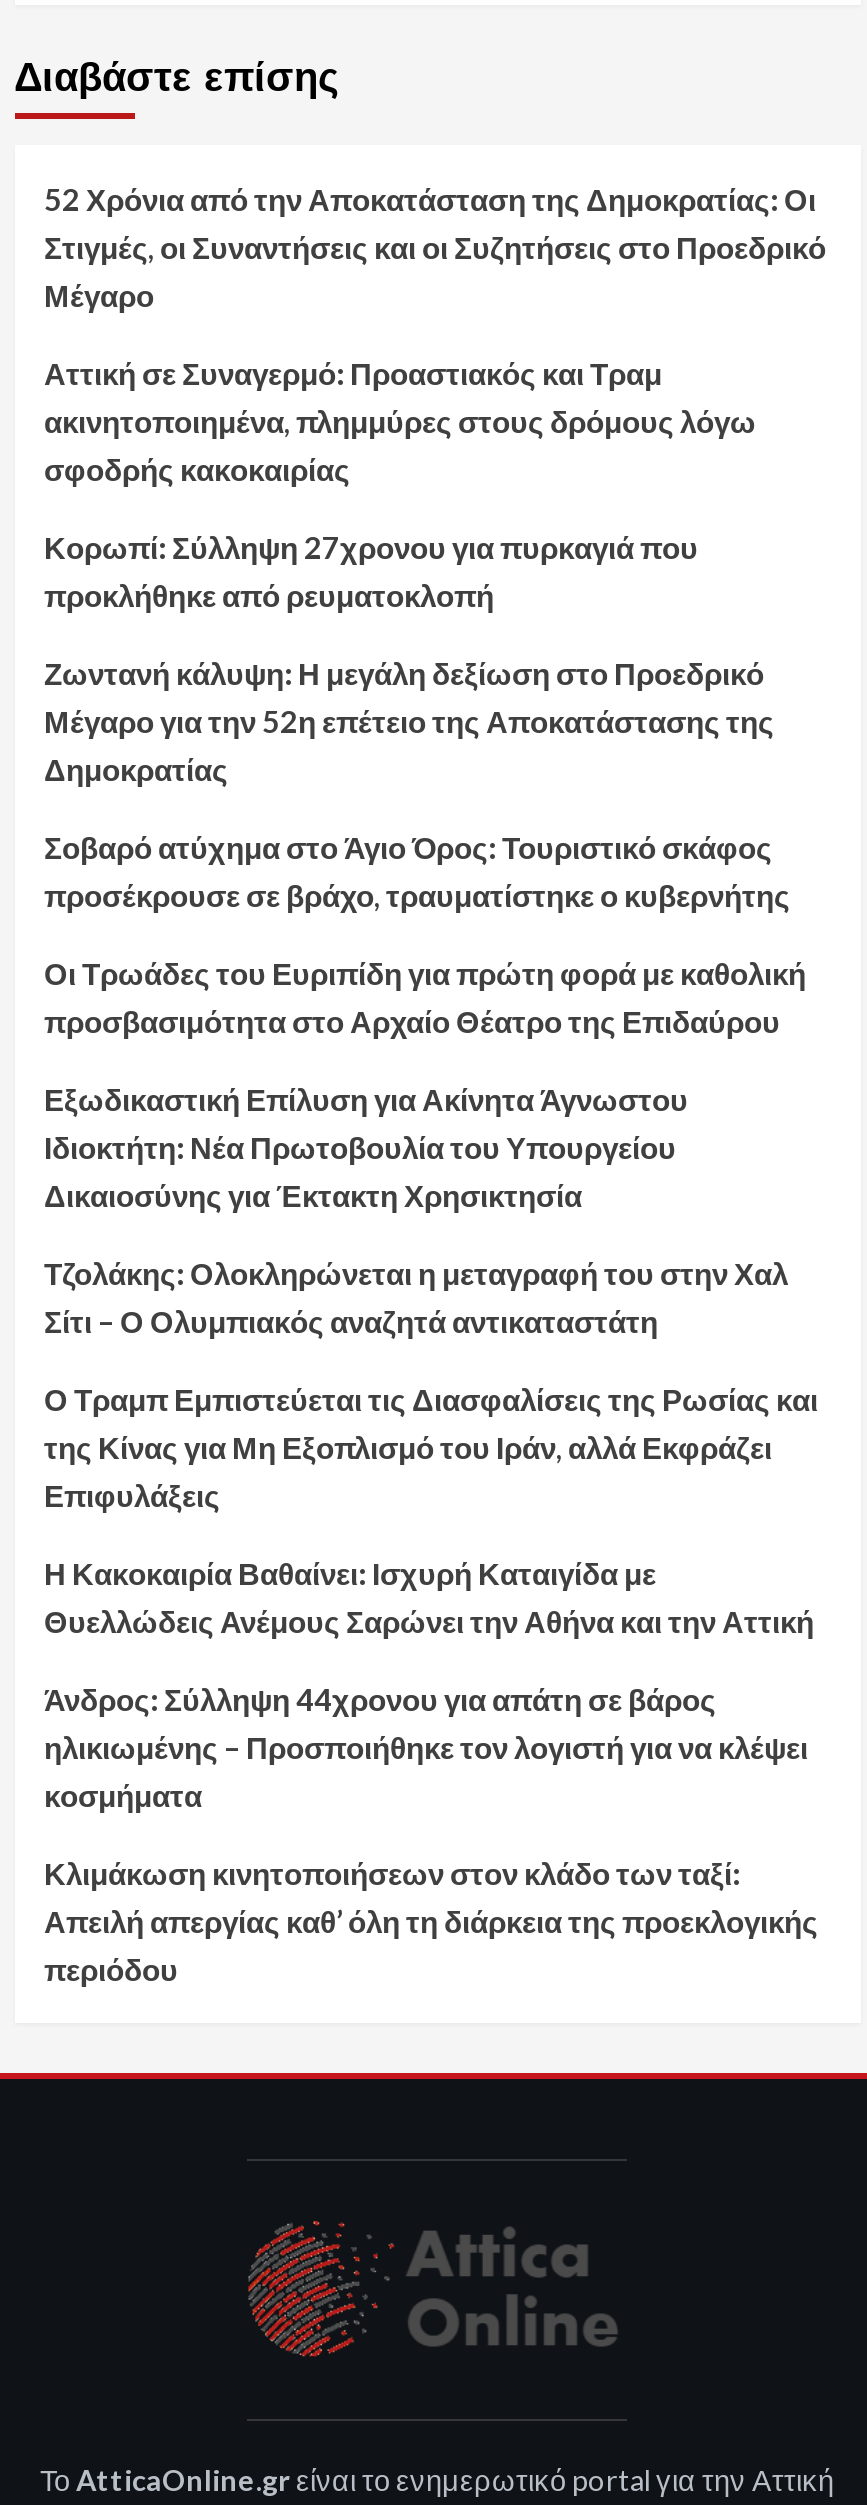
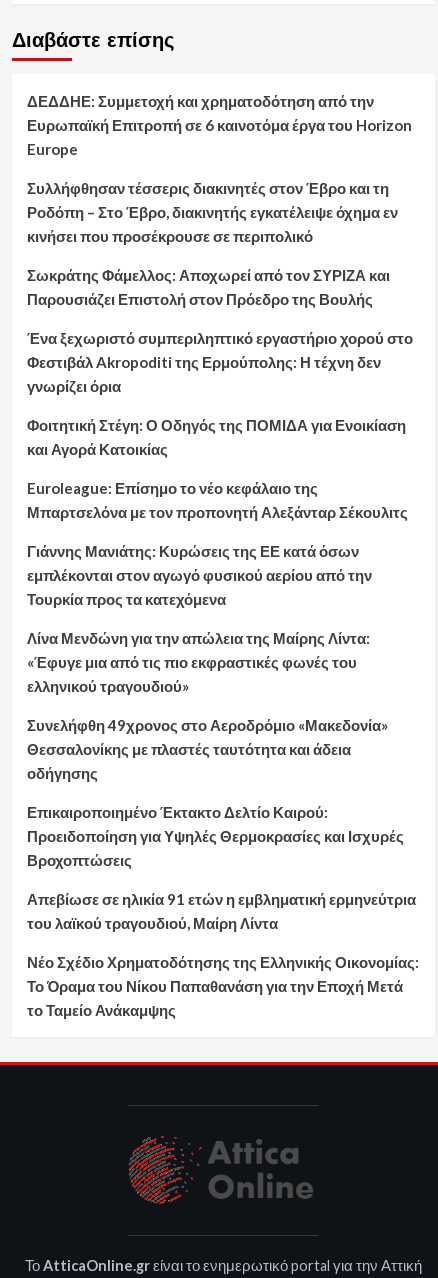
[44,181,826,313] 52 Χρόνια από την Αποκατάσταση της Δημοκρατίας: Οι | Στιγμές, οι Συναντήσεις και οι Συζητήσεις στο Προεδρικό | Μέγαρο -> [26,92,411,158] ΔΕΔΔΗΕ: Συμμετοχή και χρηματοδότηση από την | Ευρωπαϊκή Επιτροπή σε 6 καινοτόμα έργα του Horizon | Europe
[44,355,756,487] Αττική σε Συναγερμό: Προαστιακός και Τραμ | ακινητοποιημένα, πλημμύρες στους δρόμους λόγω | σφοδρής κακοκαιρίας -> [26,179,397,245] Συλλήφθησαν τέσσερις διακινητές στον Έβρο και τη | Ροδόπη – Στο Έβρο, διακινητής εγκατέλειψε όχημα εν | κινήσει που προσέκρουσε σε περιπολικό
[44,529,698,613] Κορωπί: Σύλληψη 27χρονου για πυρκαγιά που | προκλήθηκε από ρευματοκλοπή -> [26,266,389,308] Σωκράτης Φάμελλος: Αποχωρεί από τον ΣΥΡΙΖΑ και | Παρουσιάζει Επιστολή στον Πρόεδρο της Βουλής
[44,655,774,787] Ζωντανή κάλυψη: Η μεγάλη δεξίωση στο Προεδρικό | Μέγαρο για την 52η επέτειο της Αποκατάστασης της | Δημοκρατίας -> [26,329,412,395] Ένα ξεχωριστό συμπεριληπτικό εργαστήριο χορού στο | Φεστιβάλ Akropoditi της Ερμούπολης: Η τέχνη δεν | γνωρίζει όρια
[44,829,790,913] Σοβαρό ατύχημα στο Άγιο Όρος: Τουριστικό σκάφος | προσέκρουσε σε βράχο, τραυματίστηκε ο κυβερνήτης -> [26,416,405,458] Φοιτητική Στέγη: Ο Οδηγός της ΠΟΜΙΔΑ για Ενοικίαση | και Αγορά Κατοικίας
[44,955,806,1039] Οι Τρωάδες του Ευριπίδη για πρώτη φορά με καθολική | προσβασιμότητα στο Αρχαίο Θέατρο της Επιδαύρου -> [26,479,407,521] Euroleague: Επίσημο το νέο κεφάλαιο της | Μπαρτσελόνα με τον προπονητή Αλεξάνταρ Σέκουλιτς
[44,1081,688,1213] Εξωδικαστική Επίλυση για Ακίνητα Άγνωστου | Ιδιοκτήτη: Νέα Πρωτοβουλία του Υπουργείου | Δικαιοσύνης για Έκτακτη Χρησικτησία -> [26,542,371,608] Γιάννης Μανιάτης: Κυρώσεις της ΕΕ κατά όσων | εμπλέκονται στον αγωγό φυσικού αερίου από την | Τουρκία προς τα κατεχόμενα
[44,1255,788,1339] Τζολάκης: Ολοκληρώνεται η μεταγραφή του στην Χαλ | Σίτι – Ο Ολυμπιακός αναζητά αντικαταστάτη -> [26,629,369,695] Λίνα Μενδώνη για την απώλεια της Μαίρης Λίντα: | «Έφυγε μια από τις πιο εκφραστικές φωνές του | ελληνικού τραγουδιού»
[44,1381,818,1513] Ο Τραμπ Εμπιστεύεται τις Διασφαλίσεις της Ρωσίας και | της Κίνας για Μη Εξοπλισμό του Ιράν, αλλά Εκφράζει | Επιφυλάξεις -> [26,716,387,782] Συνελήφθη 49χρονος στο Αεροδρόμιο «Μακεδονία» | Θεσσαλονίκης με πλαστές ταυτότητα και άδεια | οδήγησης
[44,1555,814,1639] Η Κακοκαιρία Βαθαίνει: Ισχυρή Καταιγίδα με | Θυελλώδεις Ανέμους Σαρώνει την Αθήνα και την Αττική -> [26,803,403,869] Επικαιροποιημένο Έκτακτο Δελτίο Καιρού: | Προειδοποίηση για Υψηλές Θερμοκρασίες και Ισχυρές | Βροχοπτώσεις
[44,1681,808,1813] Άνδρος: Σύλληψη 44χρονου για απάτη σε βάρος | ηλικιωμένης – Προσποιήθηκε τον λογιστή για να κλέψει | κοσμήματα -> [26,890,415,932] Απεβίωσε σε ηλικία 91 ετών η εμβληματική ερμηνεύτρια | του λαϊκού τραγουδιού, Μαίρη Λίντα
[44,1855,818,1987] Κλιμάκωση κινητοποιήσεων στον κλάδο των ταξί: | Απειλή απεργίας καθ’ όλη τη διάρκεια της προεκλογικής | περιόδου -> [26,953,418,1019] Νέο Σχέδιο Χρηματοδότησης της Ελληνικής Οικονομίας: | Το Όραμα του Νίκου Παπαθανάση για την Εποχή Μετά | το Ταμείο Ανάκαμψης

